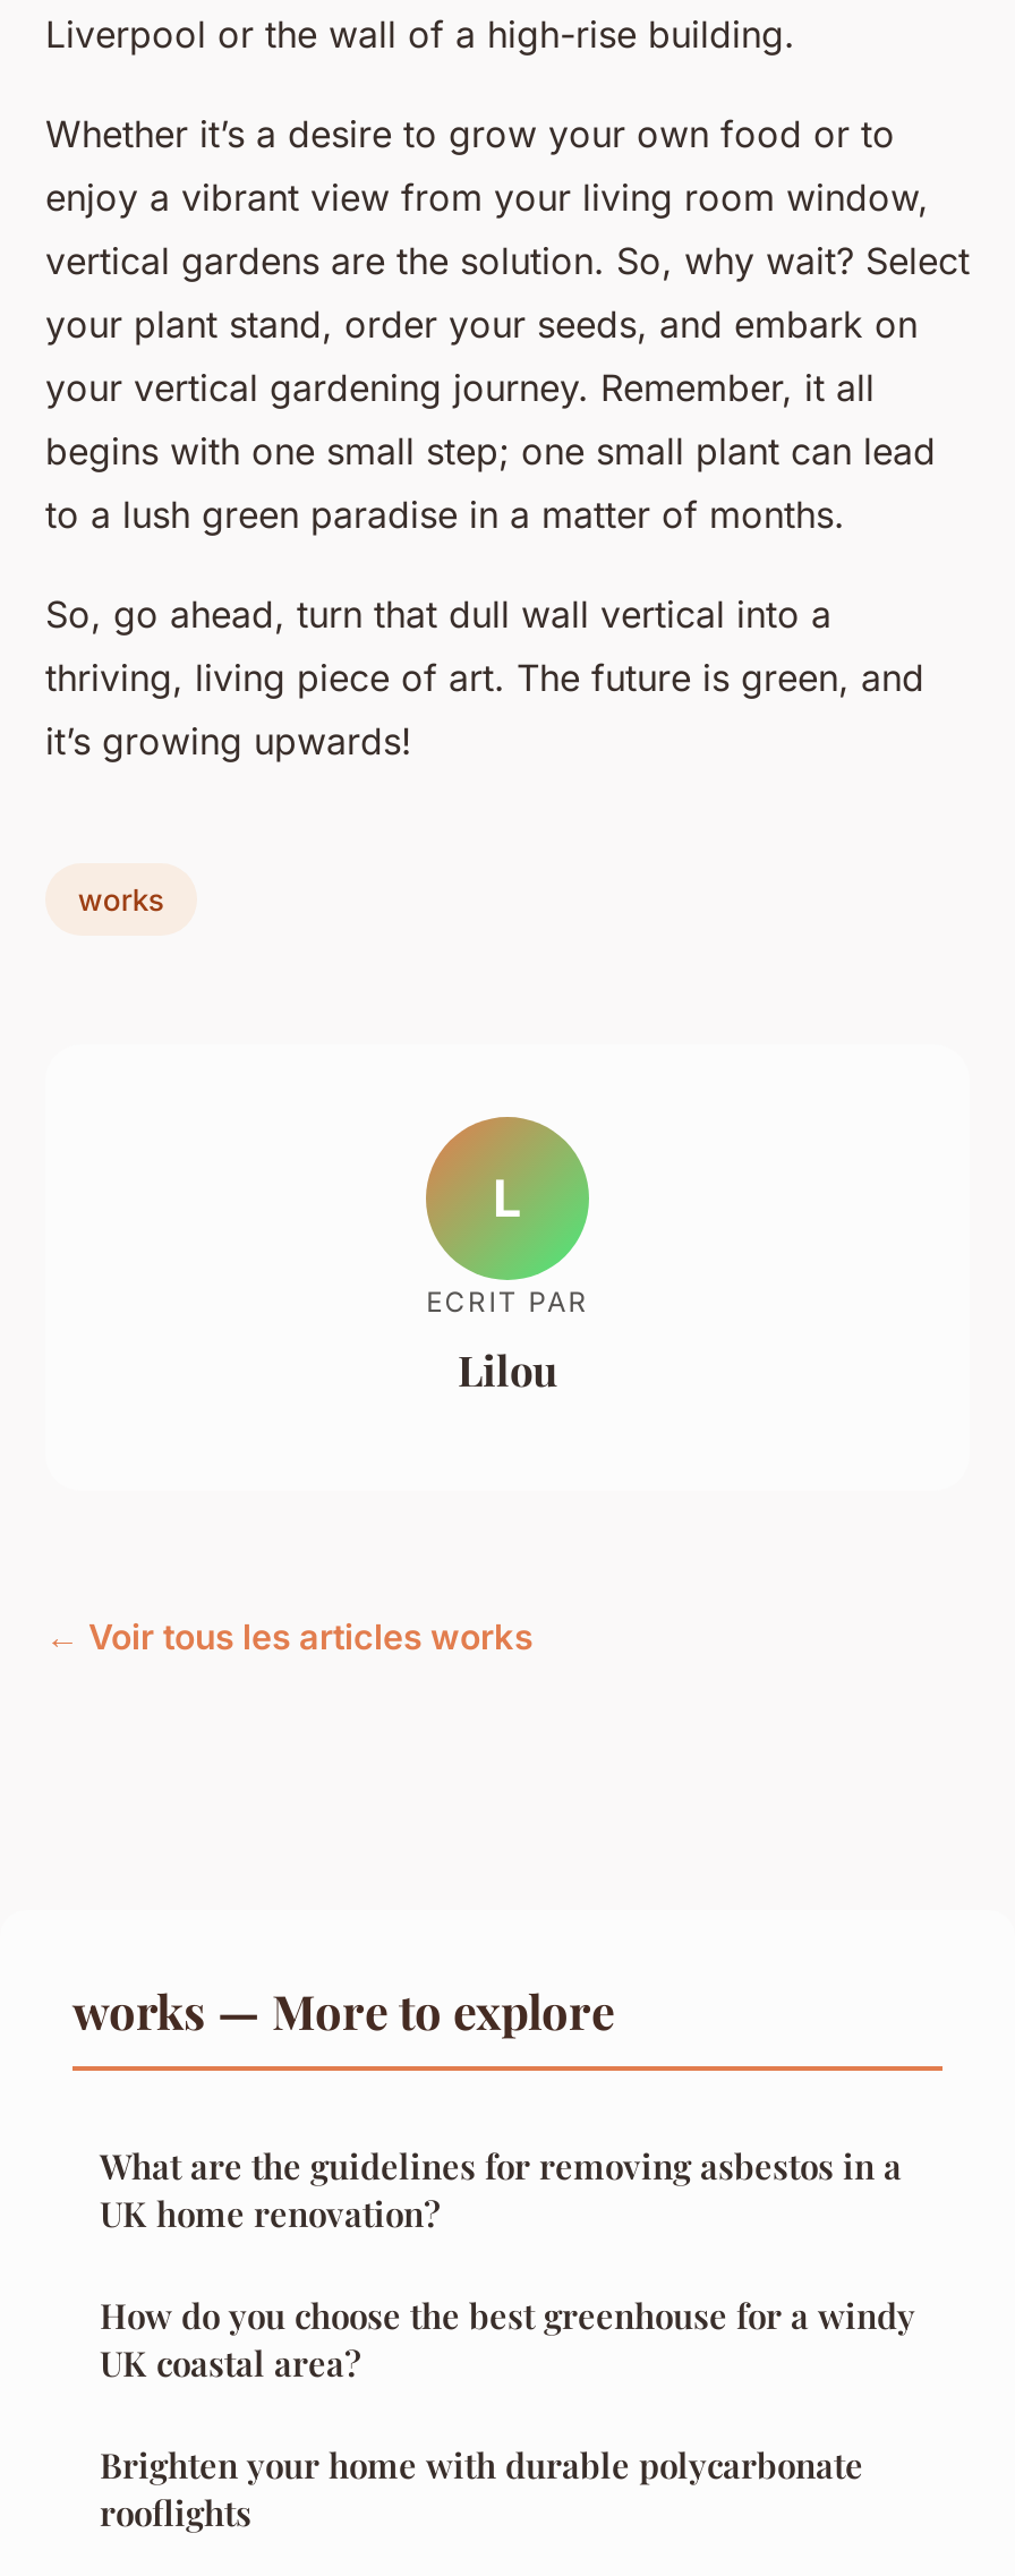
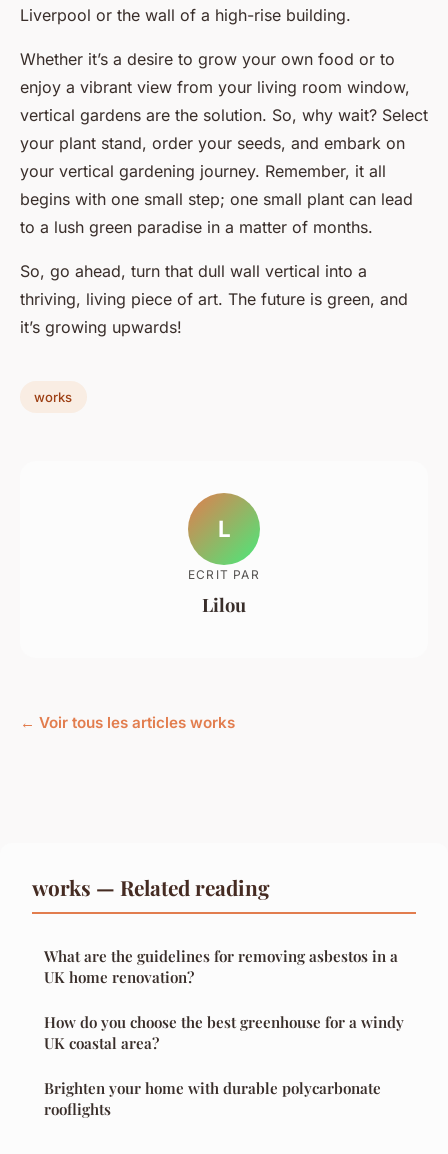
[72,1978,614,2042] works — More to explore -> [32,873,270,901] works — Related reading

